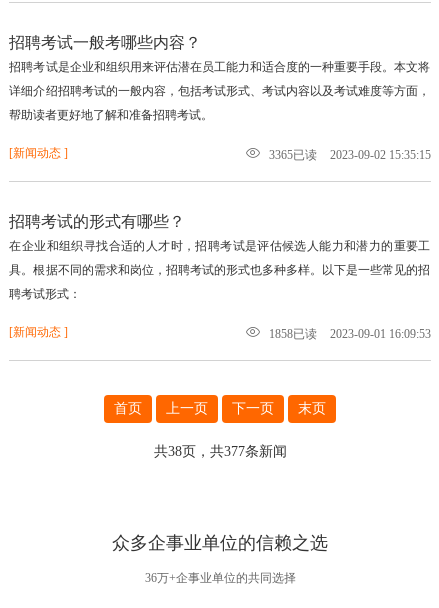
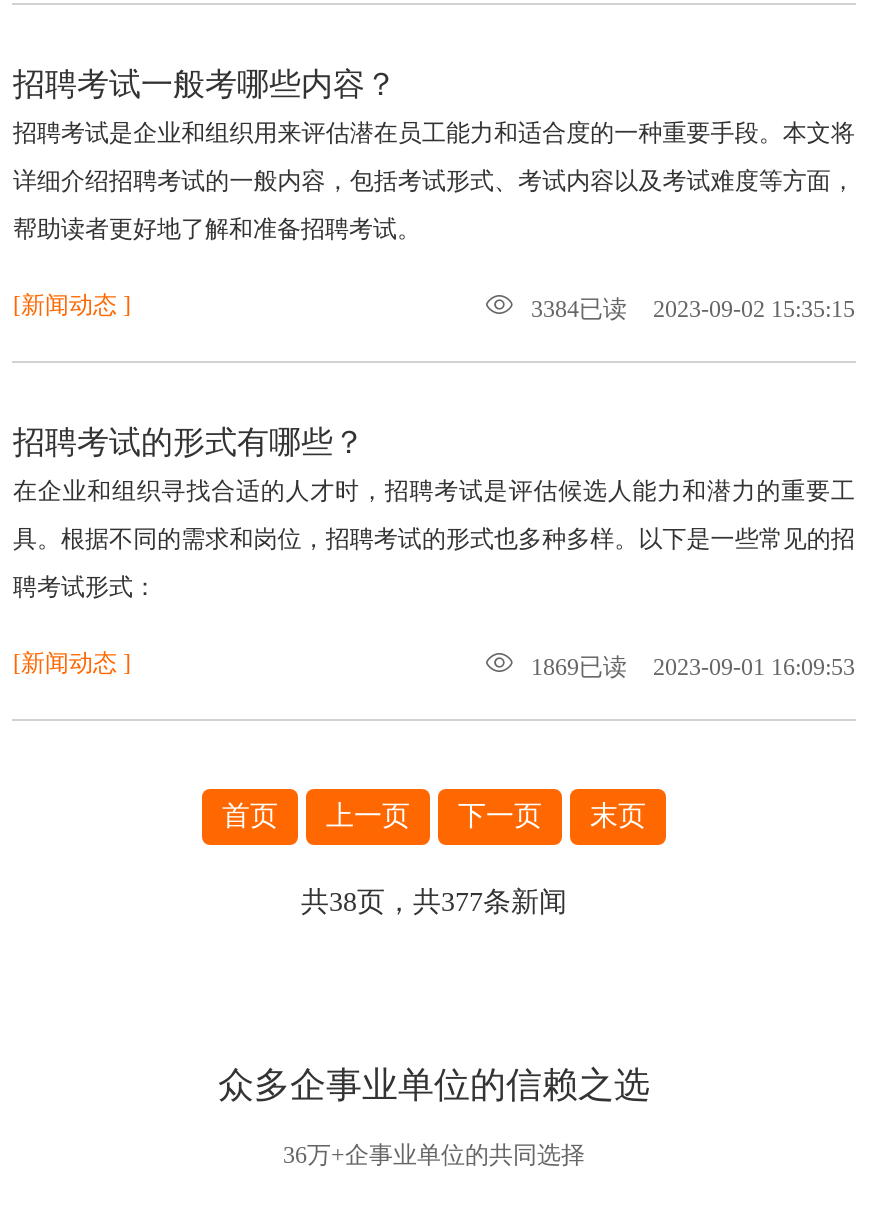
[268,148,430,162] 3365已读 2023-09-02 15:35:15 -> [531,295,855,323] 3384已读 2023-09-02 15:35:15
[268,327,430,341] 1858已读 2023-09-01 16:09:53 -> [531,653,855,681] 1869已读 2023-09-01 16:09:53

